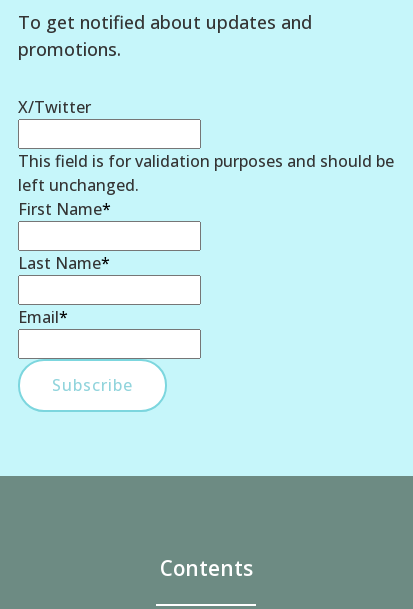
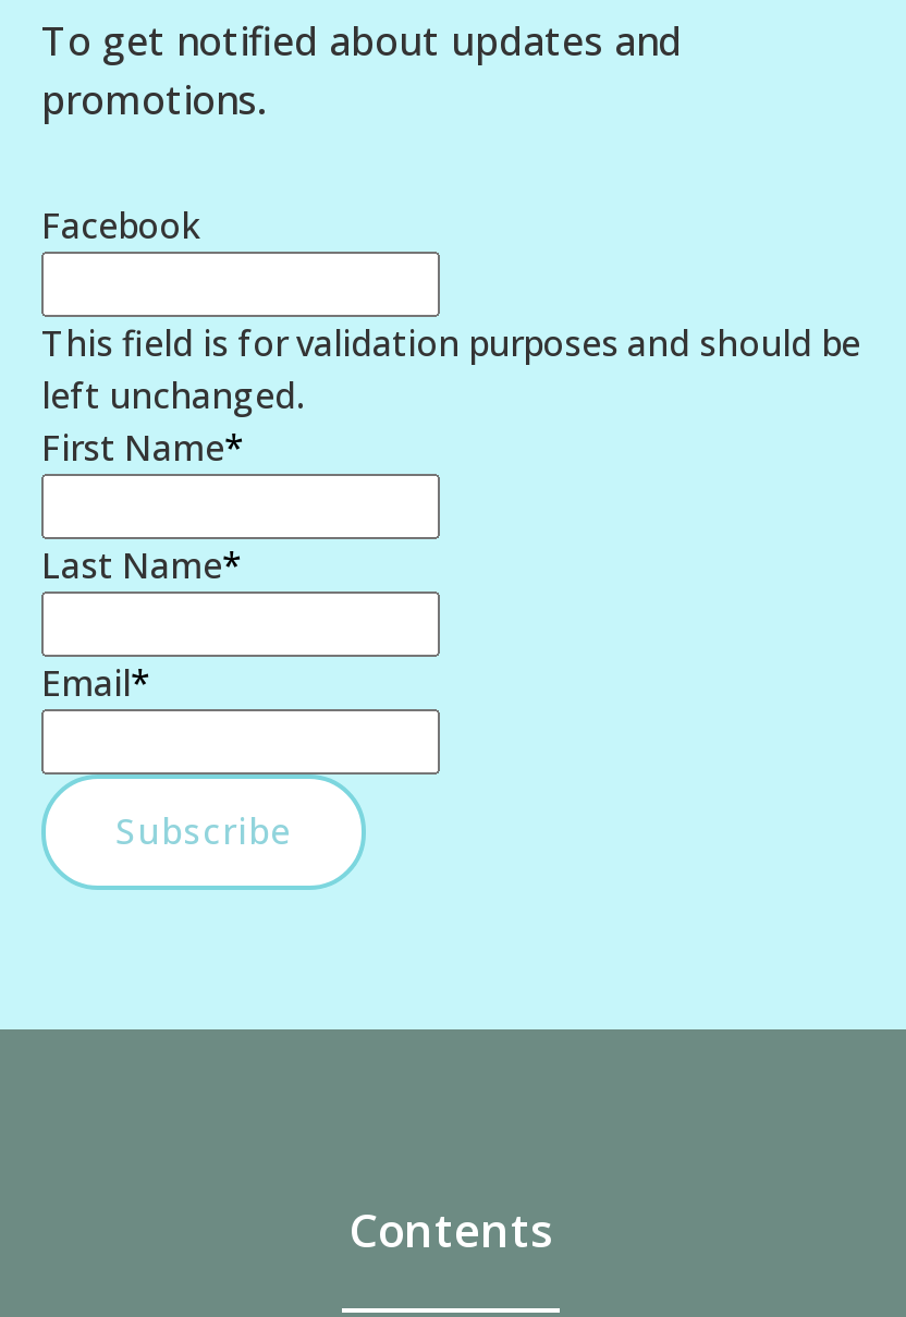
[18,95,91,117] X/Twitter -> [41,200,200,248] Facebook

